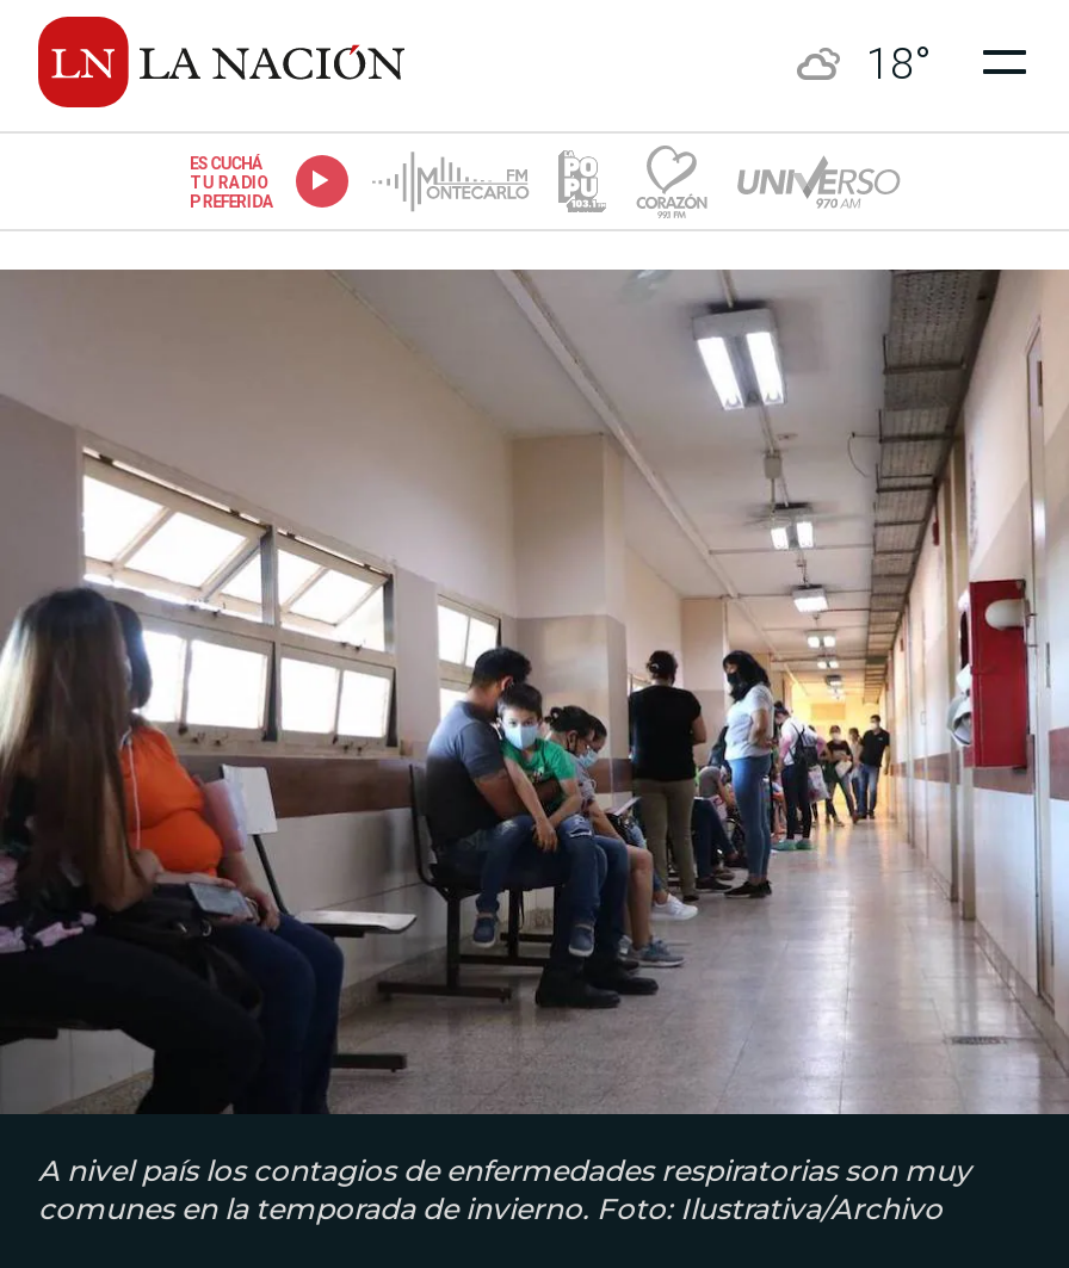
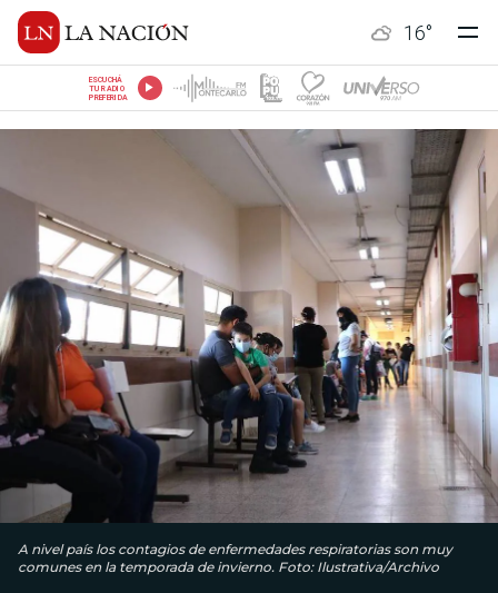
[866,38,928,88] 18° -> [404,21,432,45] 16°

